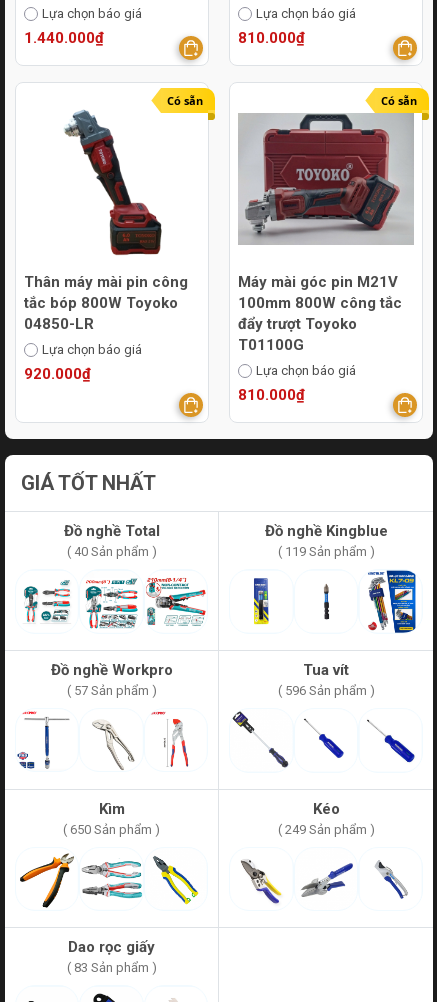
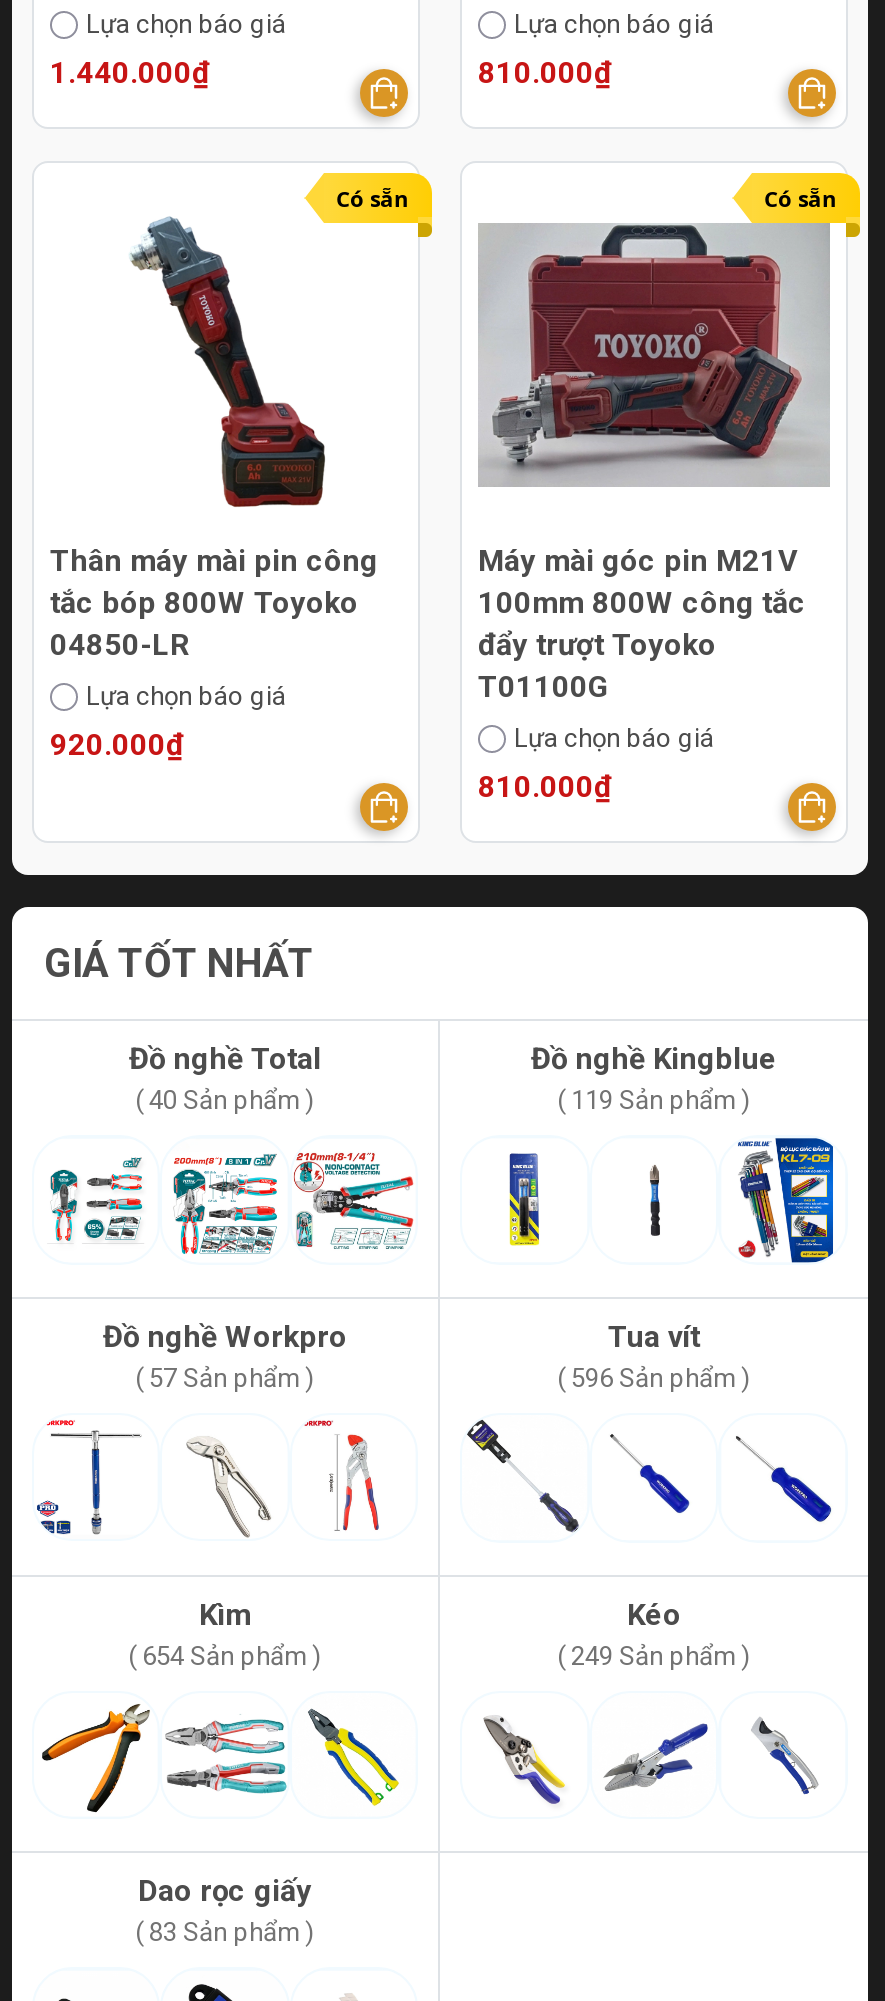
[63,822,160,837] ( 650 Sản phẩm ) -> [128,1640,322,1670] ( 654 Sản phẩm )

